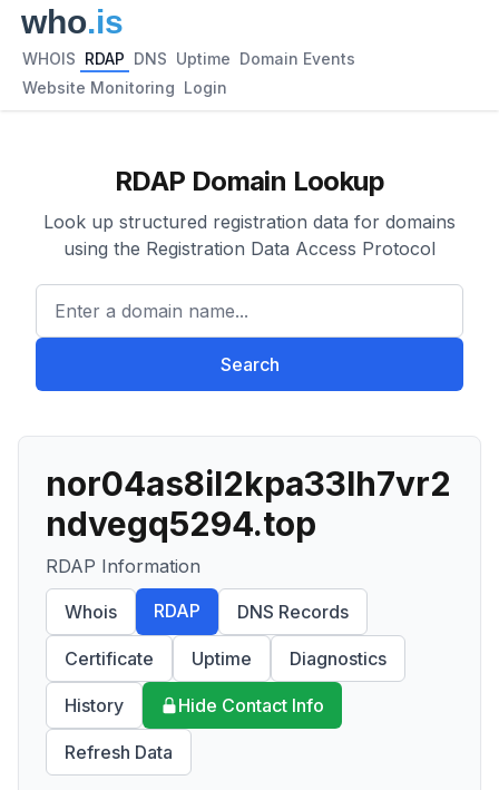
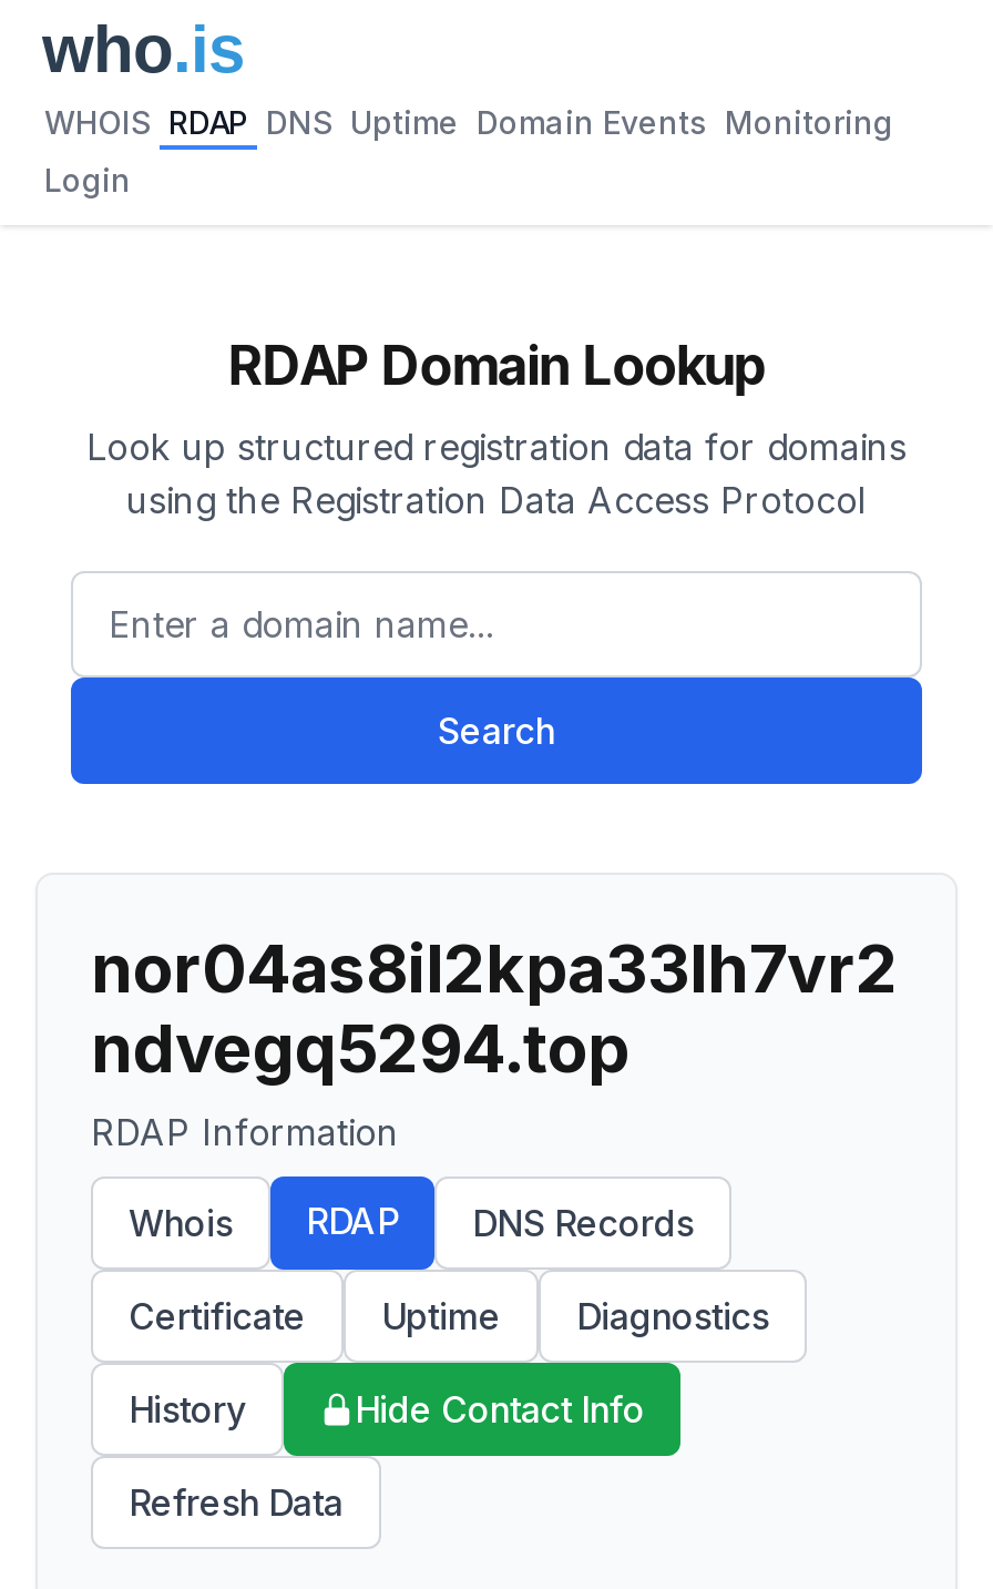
[22,49,355,68] WHOIS RDAP DNS Uptime Domain Events -> [44,103,893,141] WHOIS RDAP DNS Uptime Domain Events Monitoring
[22,78,227,97] Website Monitoring Login -> [44,161,131,198] Login

